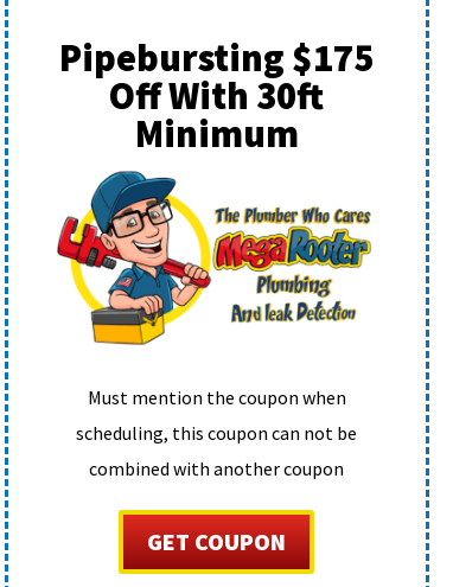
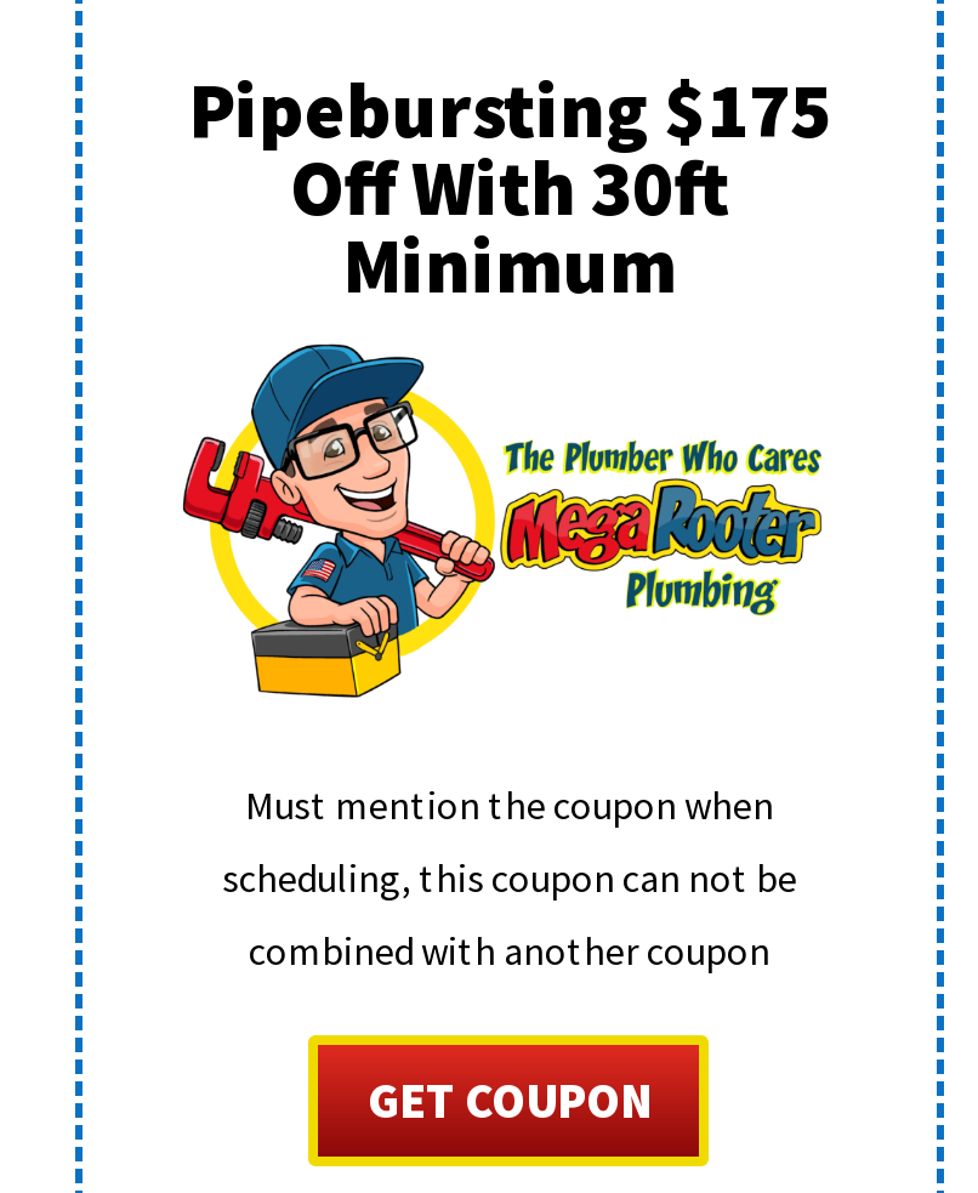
[200,206,372,324] [image] -> [497,416,825,652] [image]

